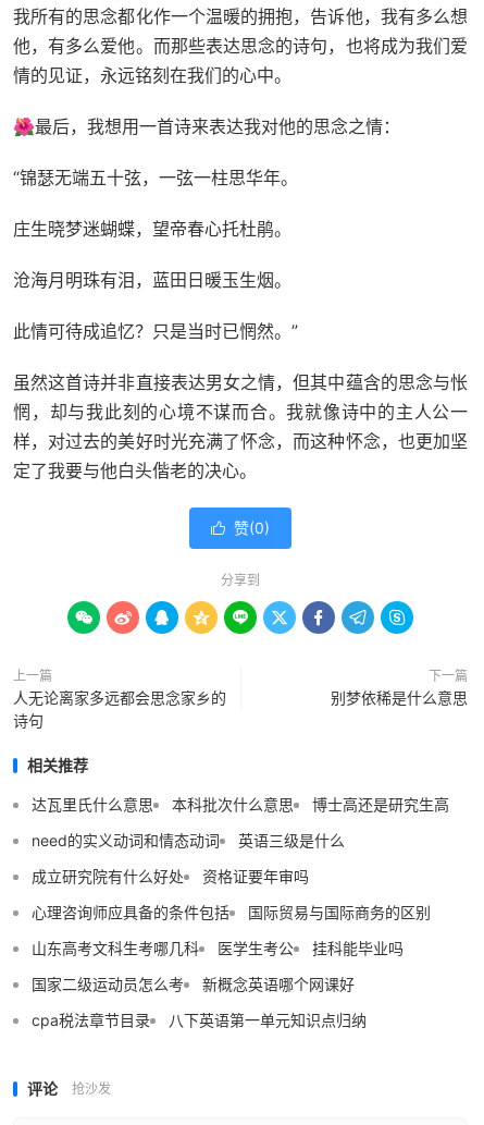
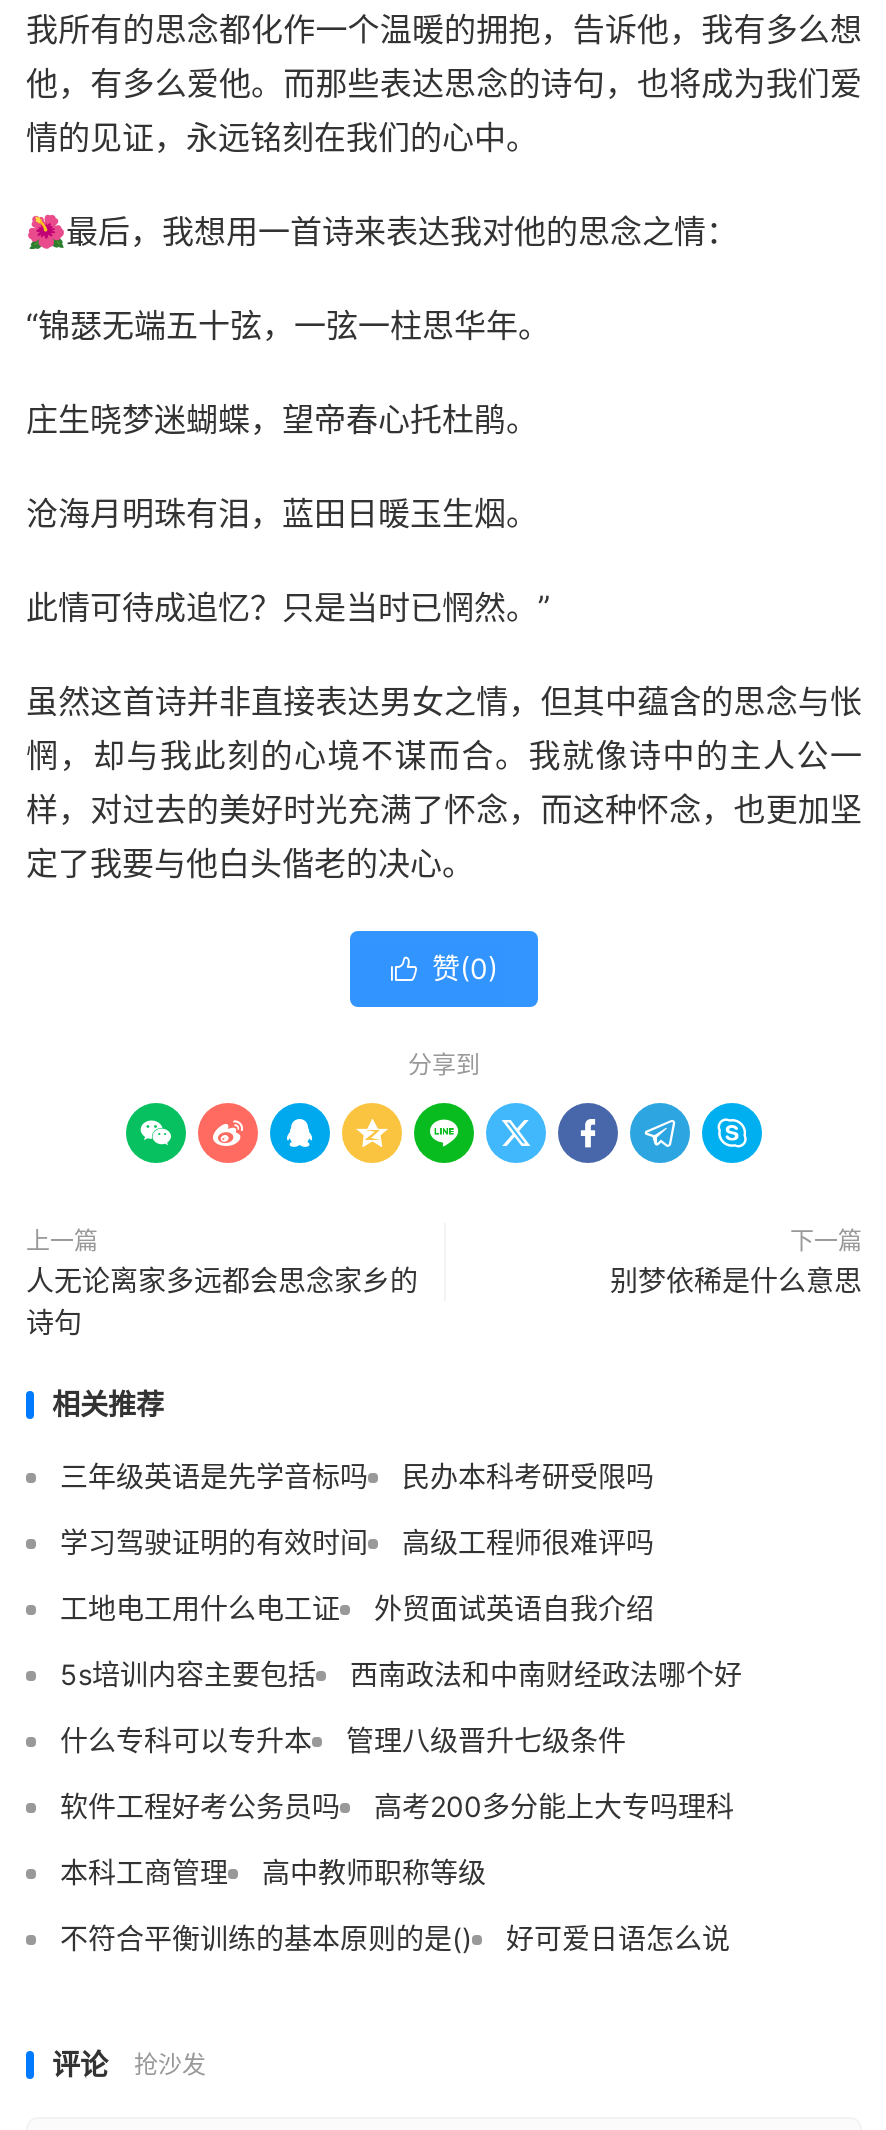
[32,795,449,1029] 达瓦里氏什么意思 | 本科批次什么意思 | 博士高还是研究生高 | need的实义动词和情态动词 | 英语三级是什么 | 成立研究院有什么好处 | 资格证要年审吗 | 心理咨询师应具备的条件包括 | 国际贸易与国际商务的区别 | 山东高考文科生考哪几科 | 医学生考公 | 挂科能毕业吗 | 国家二级运动员怎么考 | 新概念英语哪个网课好 | cpa税法章节目录 | 八下英语第一单元知识点归纳 -> [60,1459,742,1955] 三年级英语是先学音标吗 | 民办本科考研受限吗 | 学习驾驶证明的有效时间 | 高级工程师很难评吗 | 工地电工用什么电工证 | 外贸面试英语自我介绍 | 5s培训内容主要包括 | 西南政法和中南财经政法哪个好 | 什么专科可以专升本 | 管理八级晋升七级条件 | 软件工程好考公务员吗 | 高考200多分能上大专吗理科 | 本科工商管理 | 高中教师职称等级 | 不符合平衡训练的基本原则的是() | 好可爱日语怎么说

